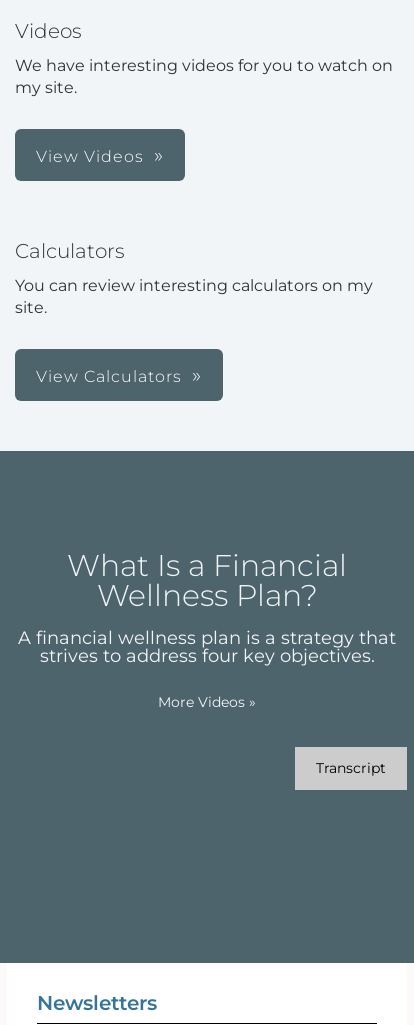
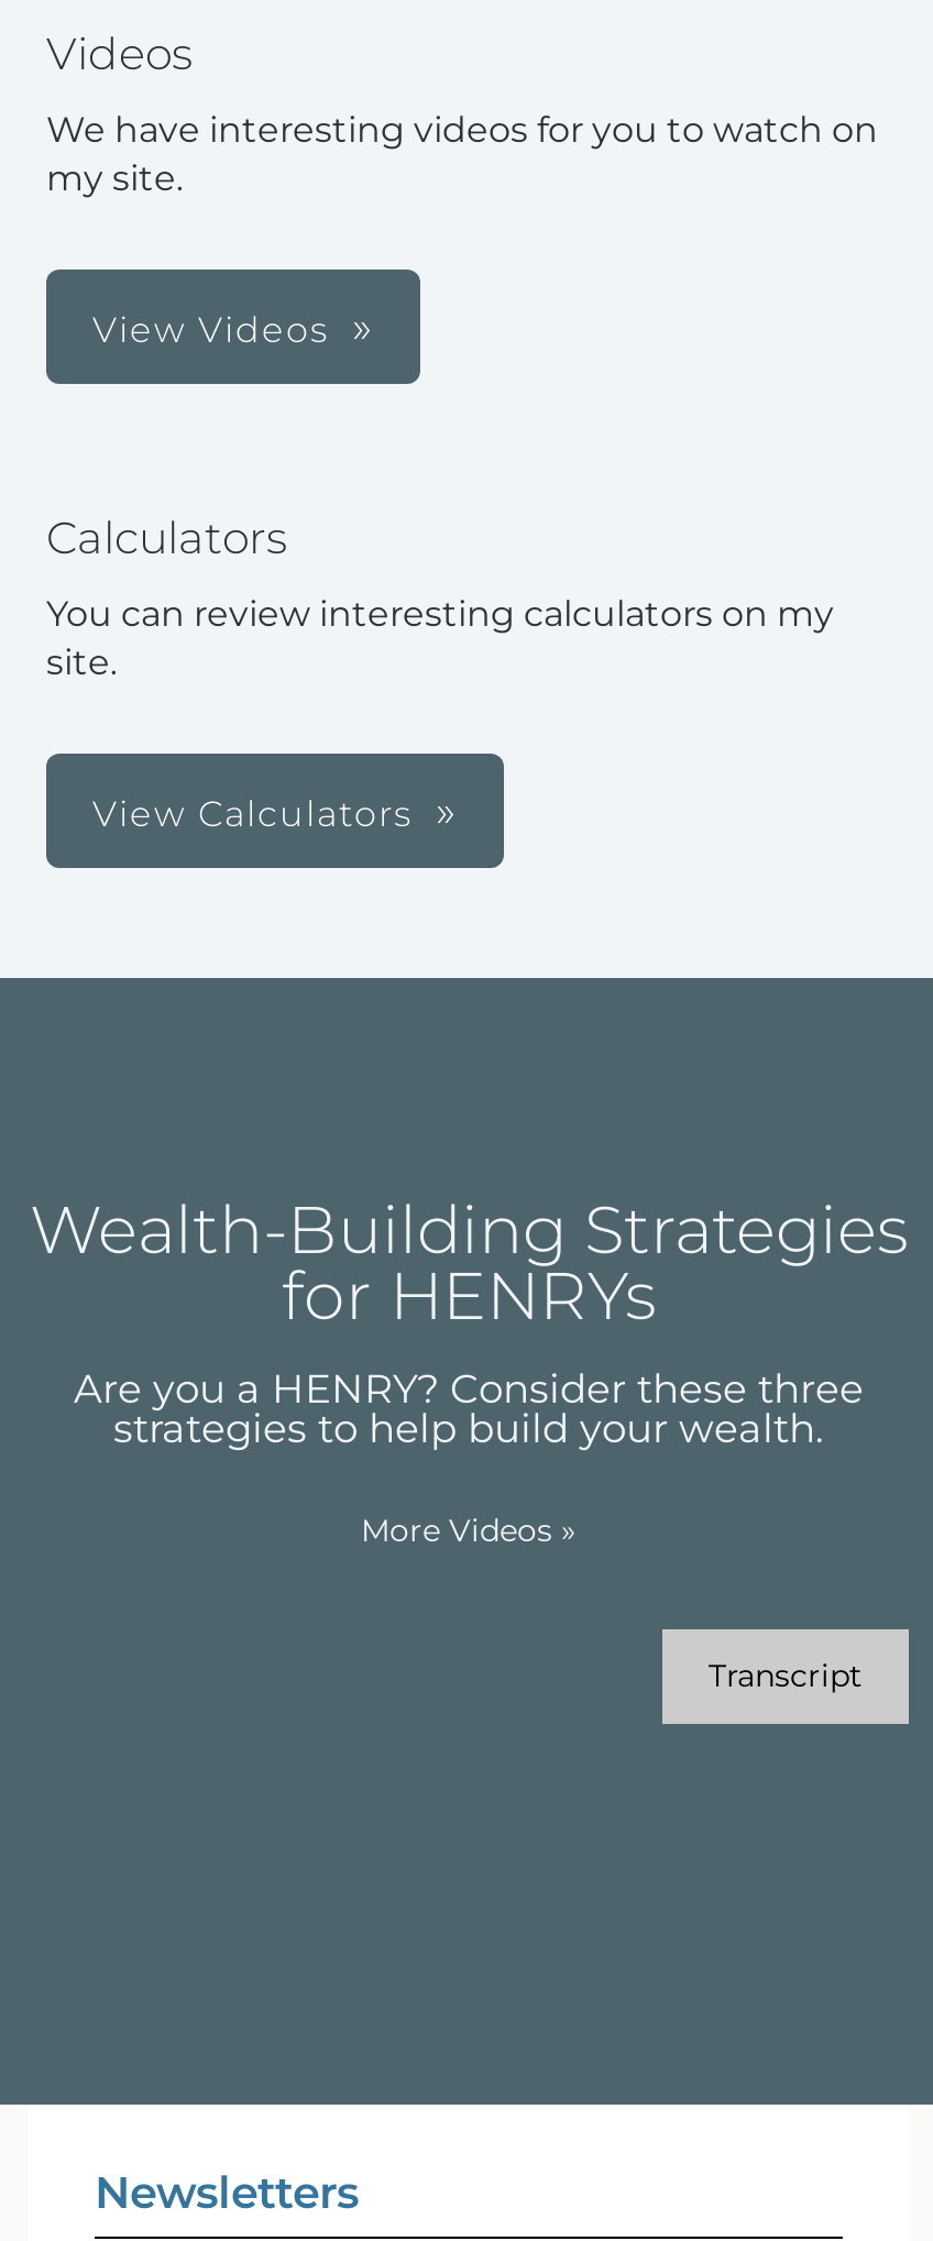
[18,547,396,667] What Is a Financial | Wellness Plan? | A financial wellness plan is a strategy that | strives to address four key objectives. -> [30,1188,908,1452] Wealth-Building Strategies | for HENRYs | Are you a HENRY? Consider these three | strategies to help build your wealth.

